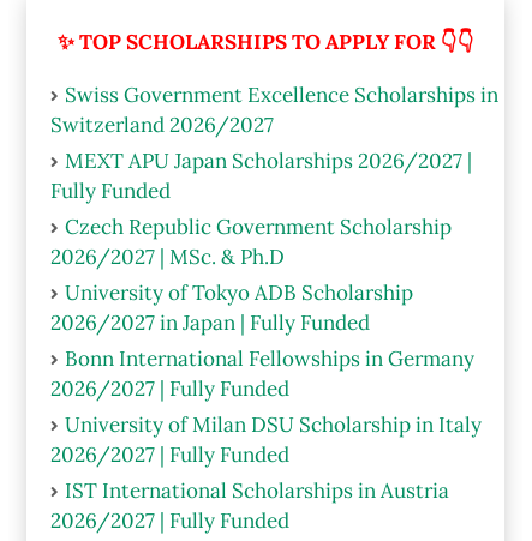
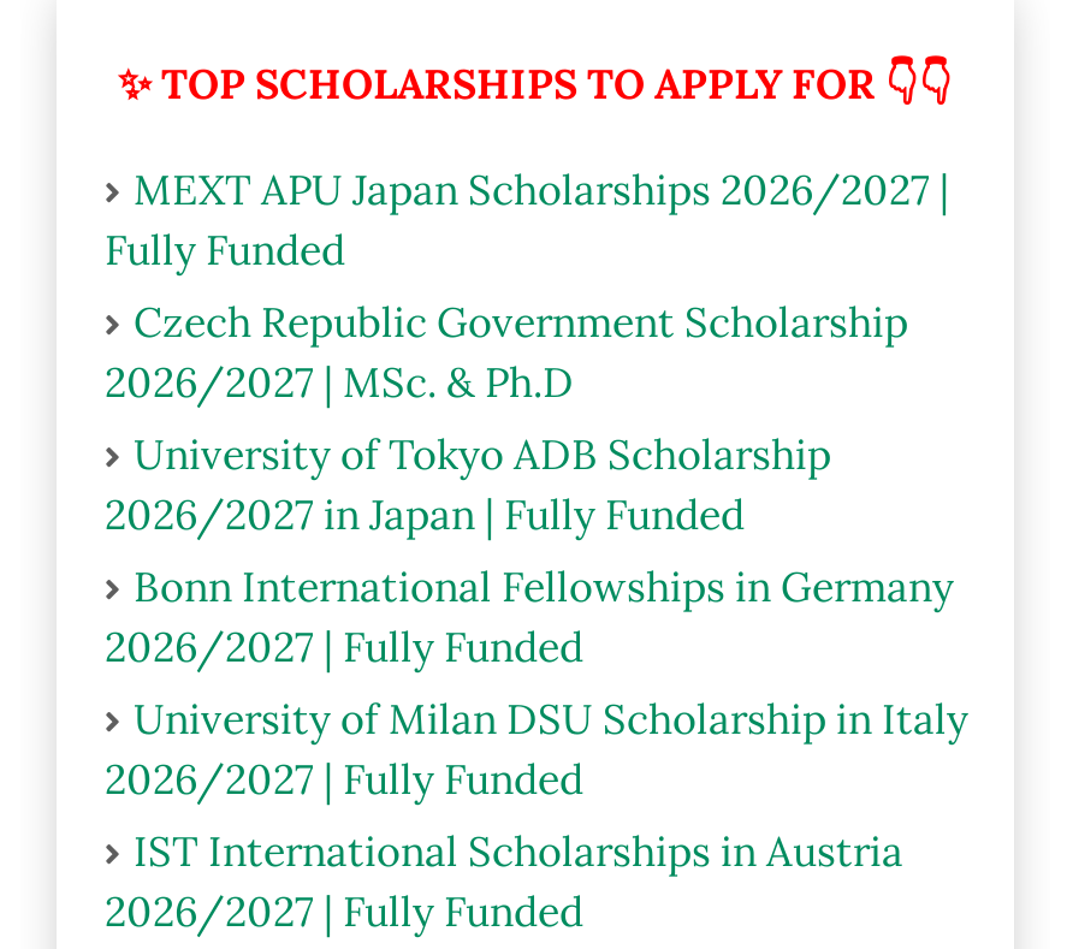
[50,81,498,138] Swiss Government Excellence Scholarships in | Switzerland 2026/2027 -> none

